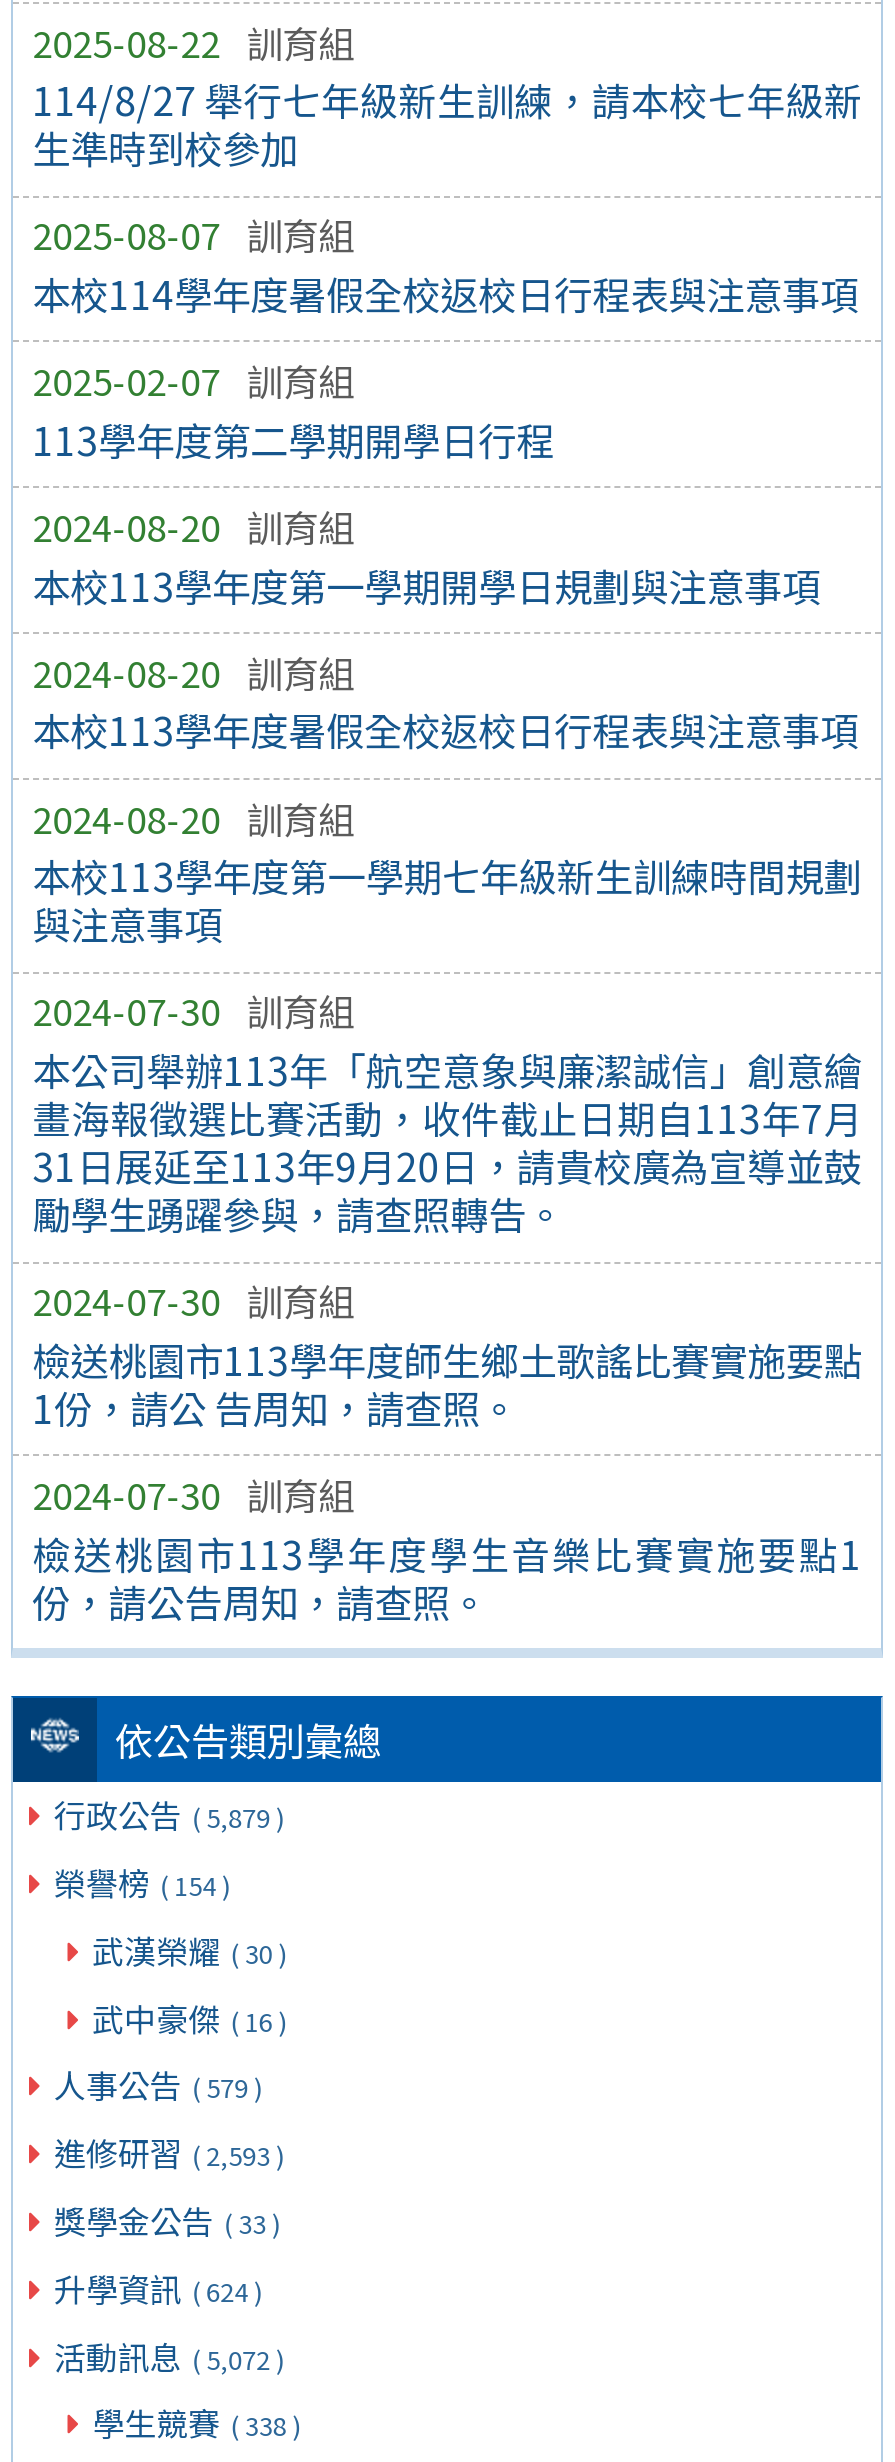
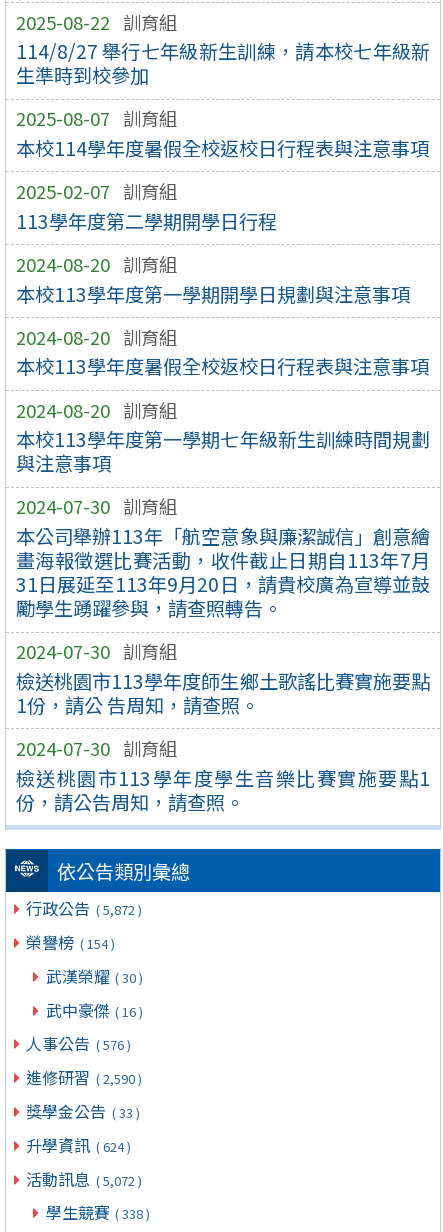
[54,1790,284,1838] 行政公告 ( 5,879 ) -> [26,896,142,920] 行政公告 ( 5,872 )
[54,2061,262,2109] 人事公告 ( 579 ) -> [26,1031,131,1055] 人事公告 ( 576 )
[54,2128,284,2176] 進修研習 ( 2,593 ) -> [26,1065,142,1089] 進修研習 ( 2,590 )

